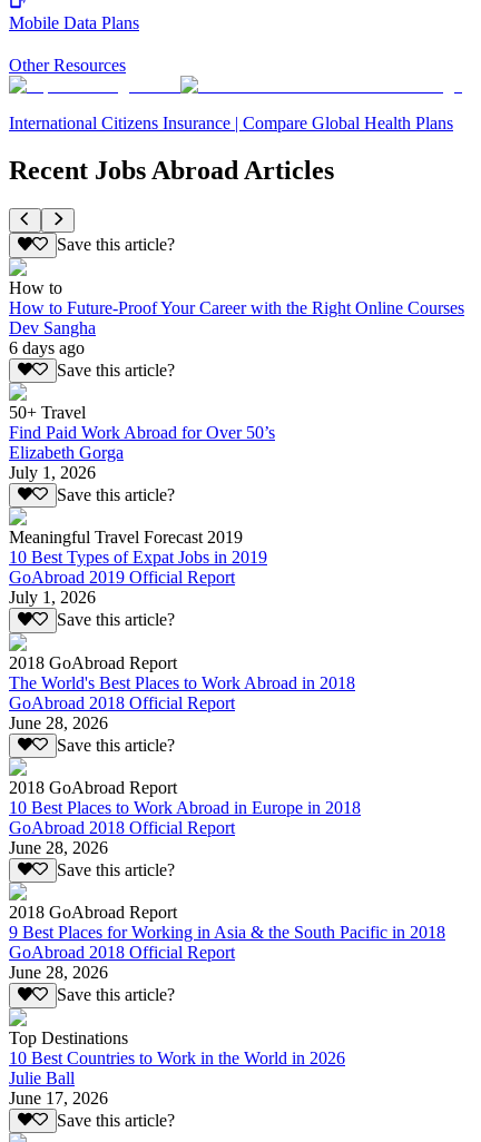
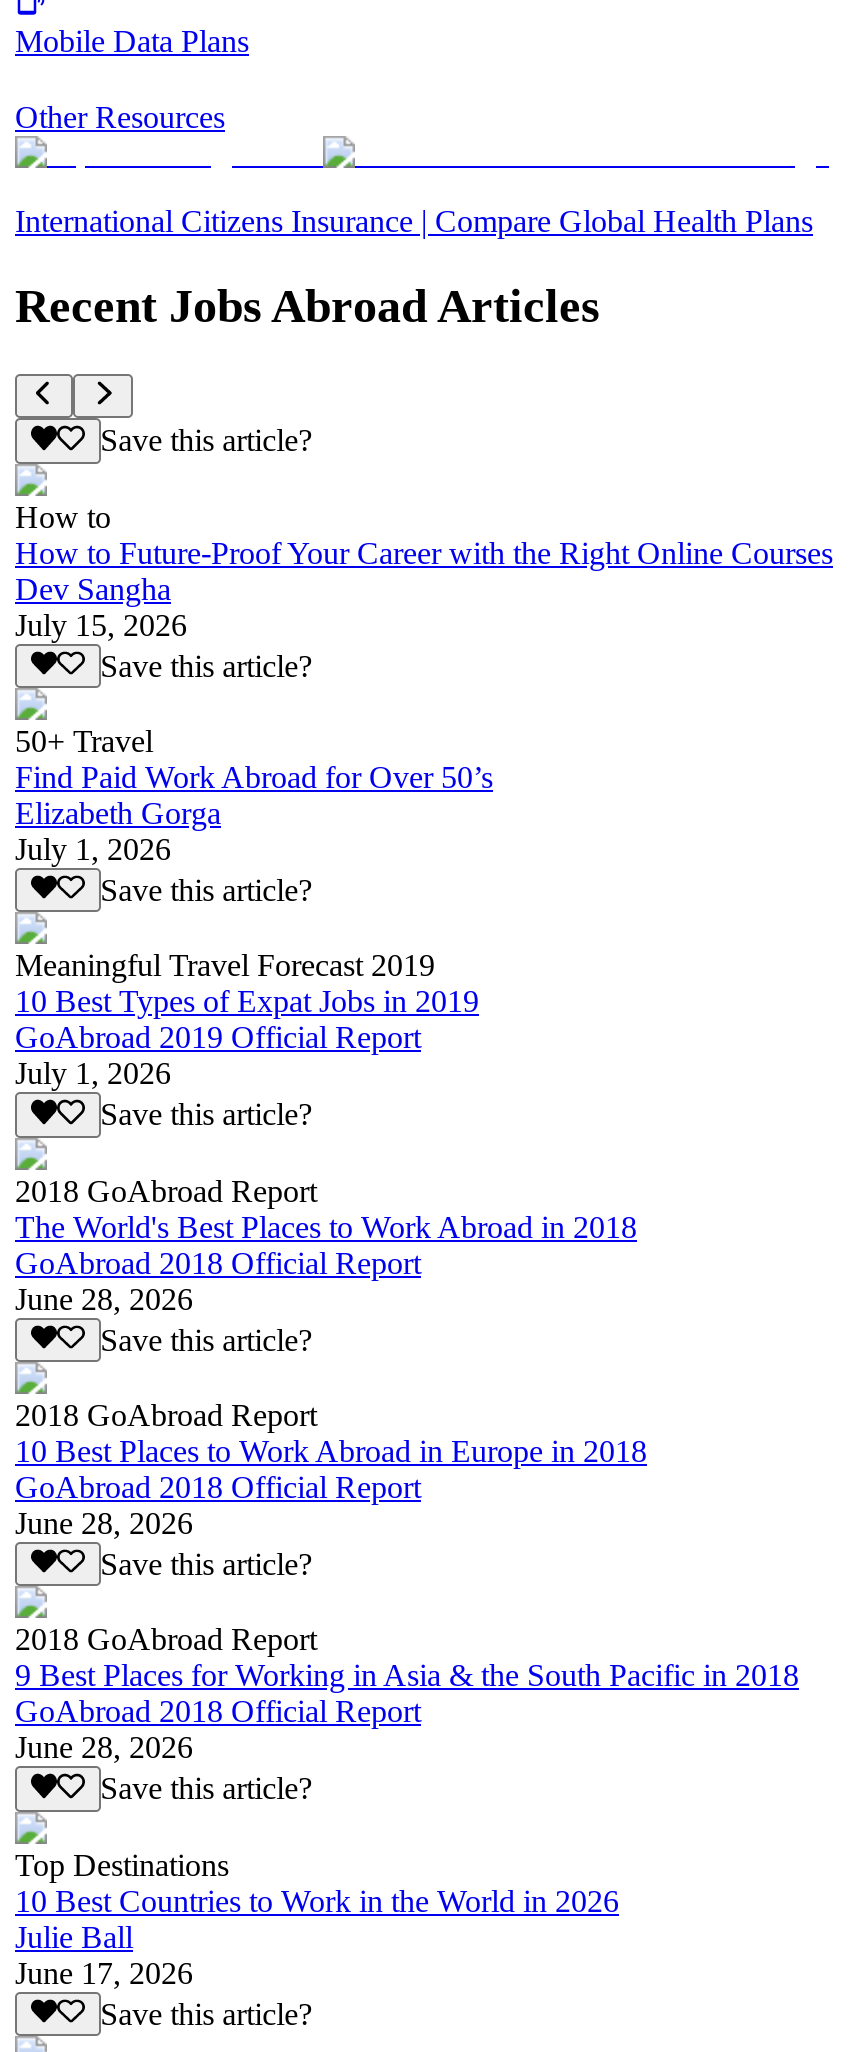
[9,338,85,357] 6 days ago -> [15,607,187,641] July 15, 2026

